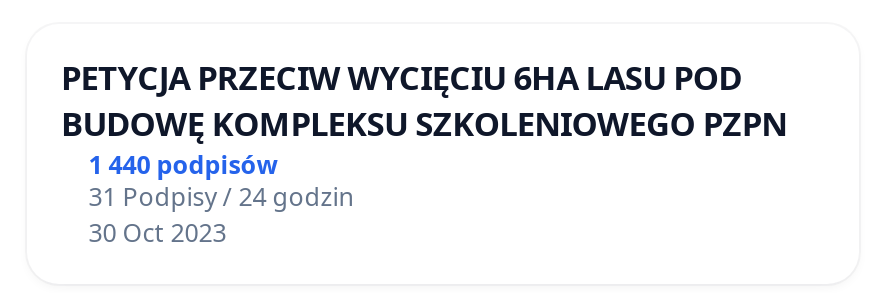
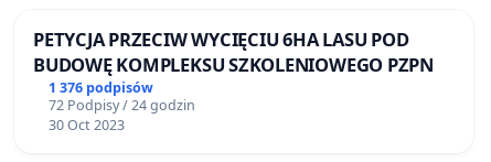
[89,147,279,181] 1 440 podpisów -> [48,78,153,96] 1 376 podpisów
[89,179,355,213] 31 Podpisy / 24 godzin -> [48,95,195,114] 72 Podpisy / 24 godzin

